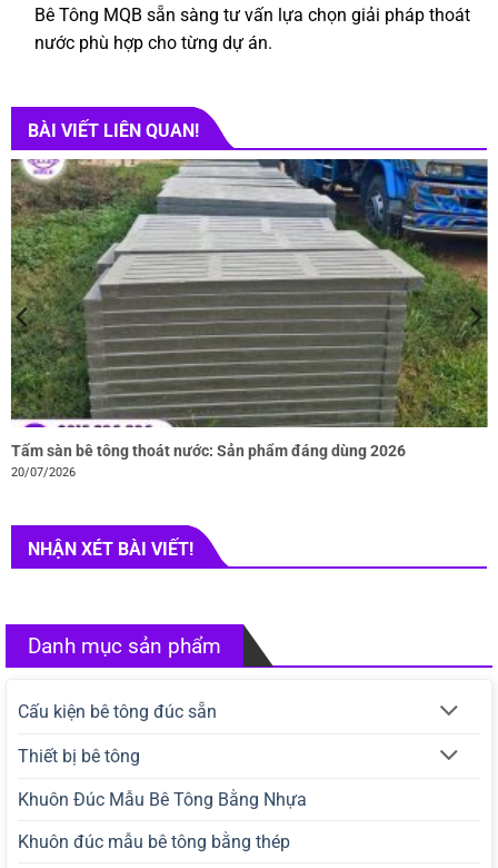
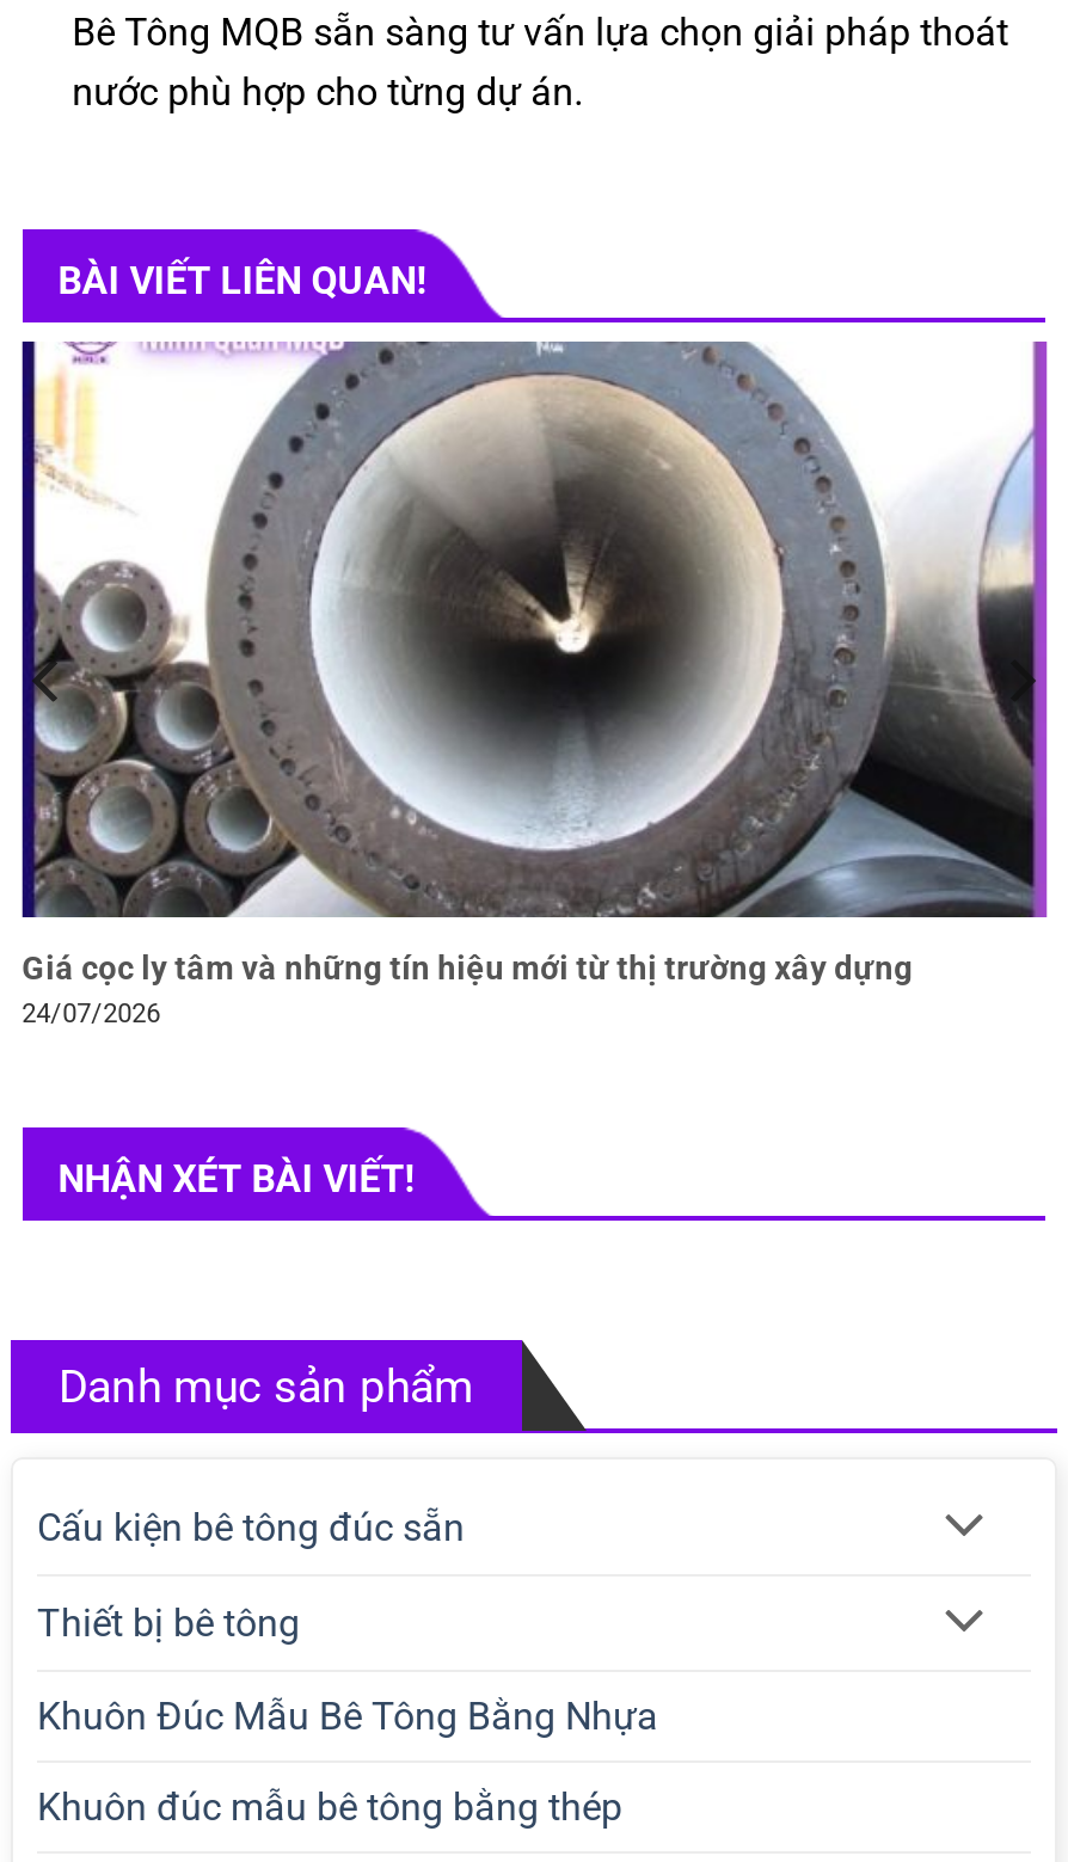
[10,158,489,480] [image] | Tấm sàn bê tông thoát nước: Sản phẩm đáng dùng 2026 | 20/07/2026 -> [20,342,1050,1030] [image] | Giá cọc ly tâm và những tín hiệu mới từ thị trường xây dựng | 24/07/2026

